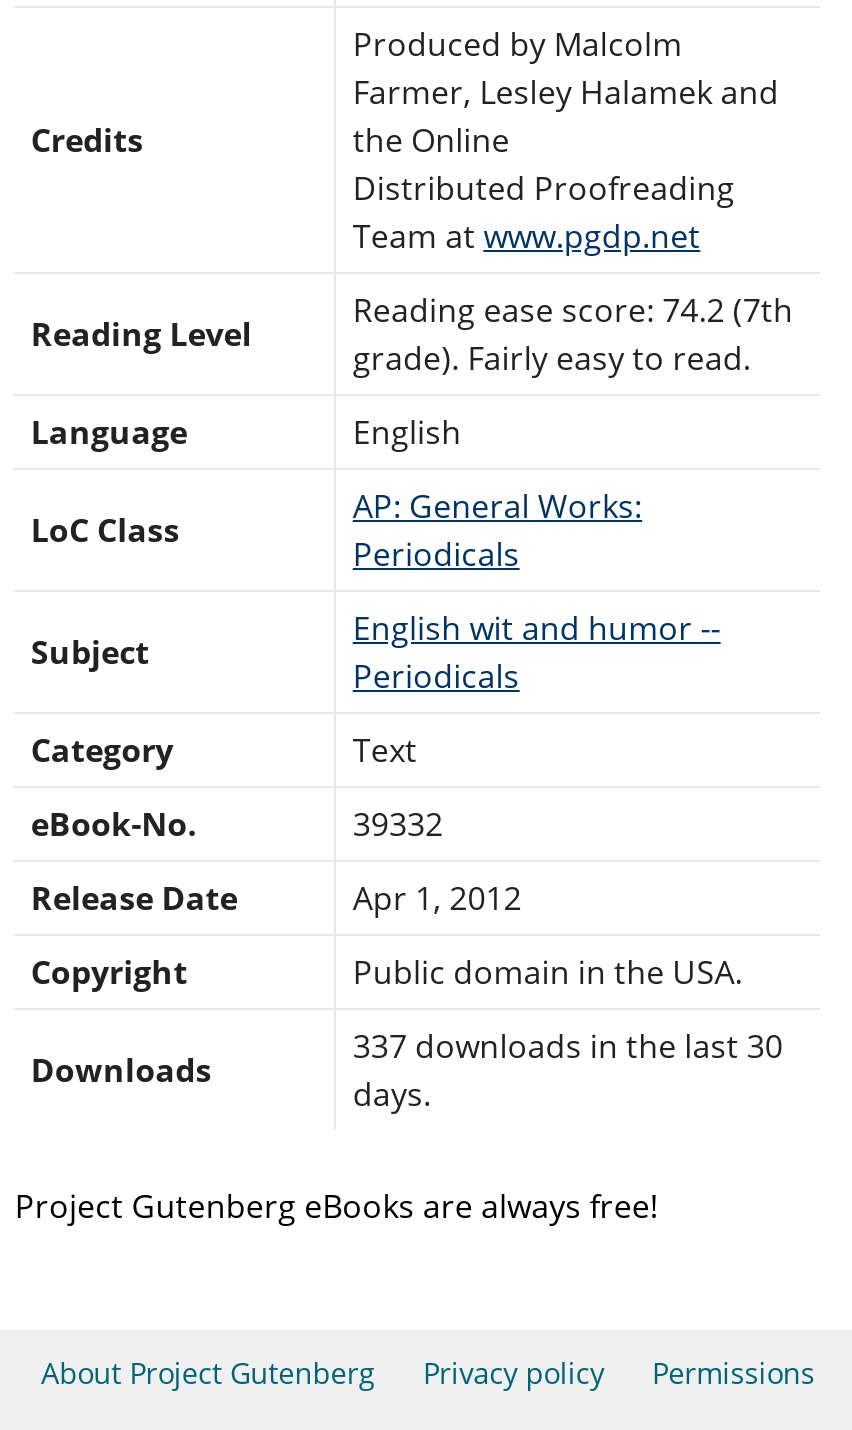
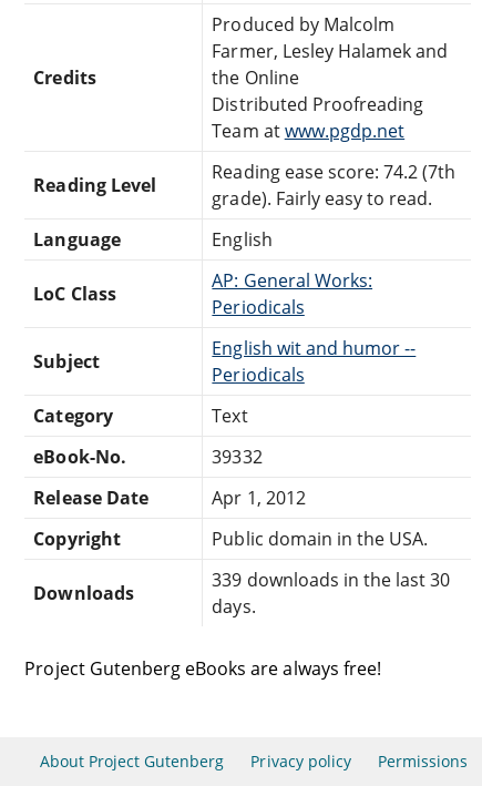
[353,1023,783,1067] 337 downloads in the last 30 -> [212,567,450,592] 339 downloads in the last 30

